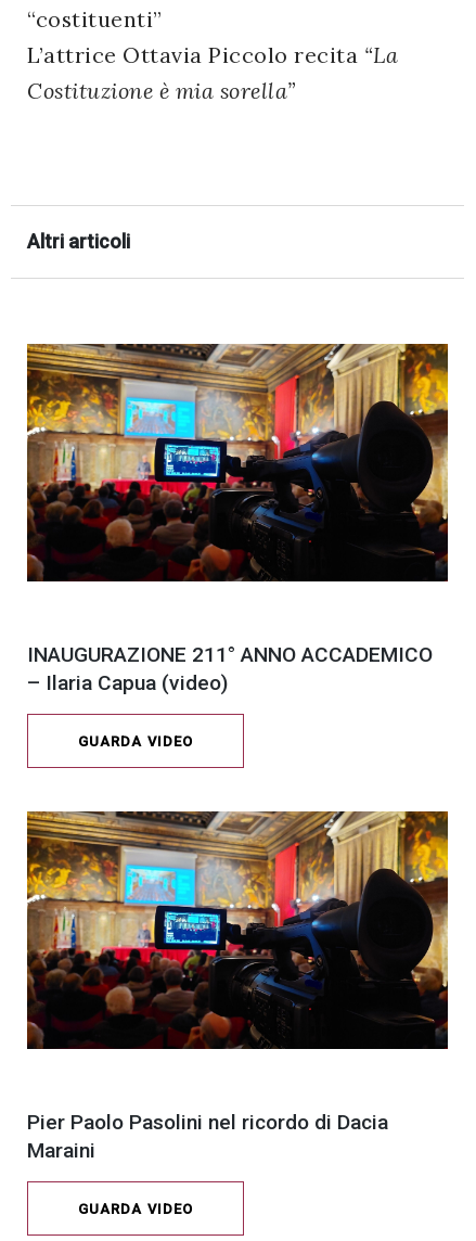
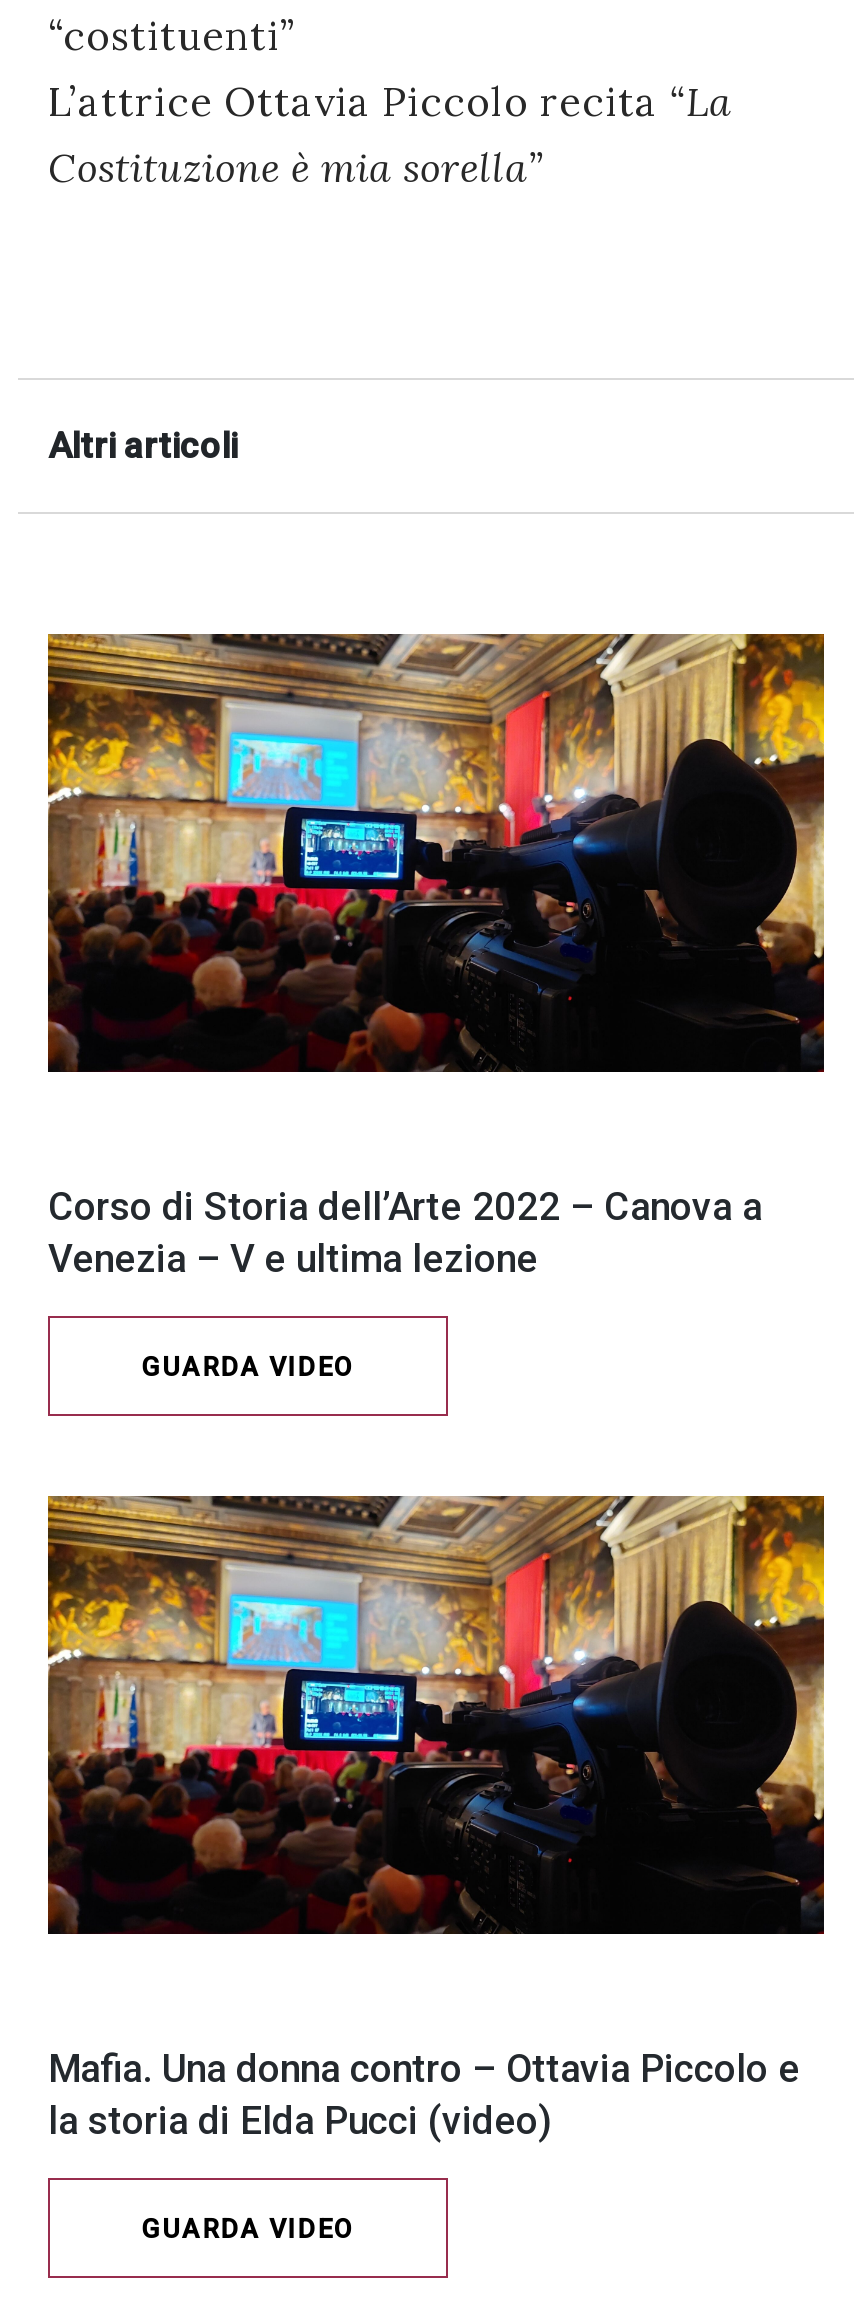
[27,643,433,696] INAUGURAZIONE 211° ANNO ACCADEMICO | – Ilaria Capua (video) -> [48,1185,762,1283] Corso di Storia dell’Arte 2022 – Canova a | Venezia – V e ultima lezione
[27,1110,388,1163] Pier Paolo Pasolini nel ricordo di Dacia | Maraini -> [48,2047,800,2145] Mafia. Una donna contro – Ottavia Piccolo e | la storia di Elda Pucci (video)

